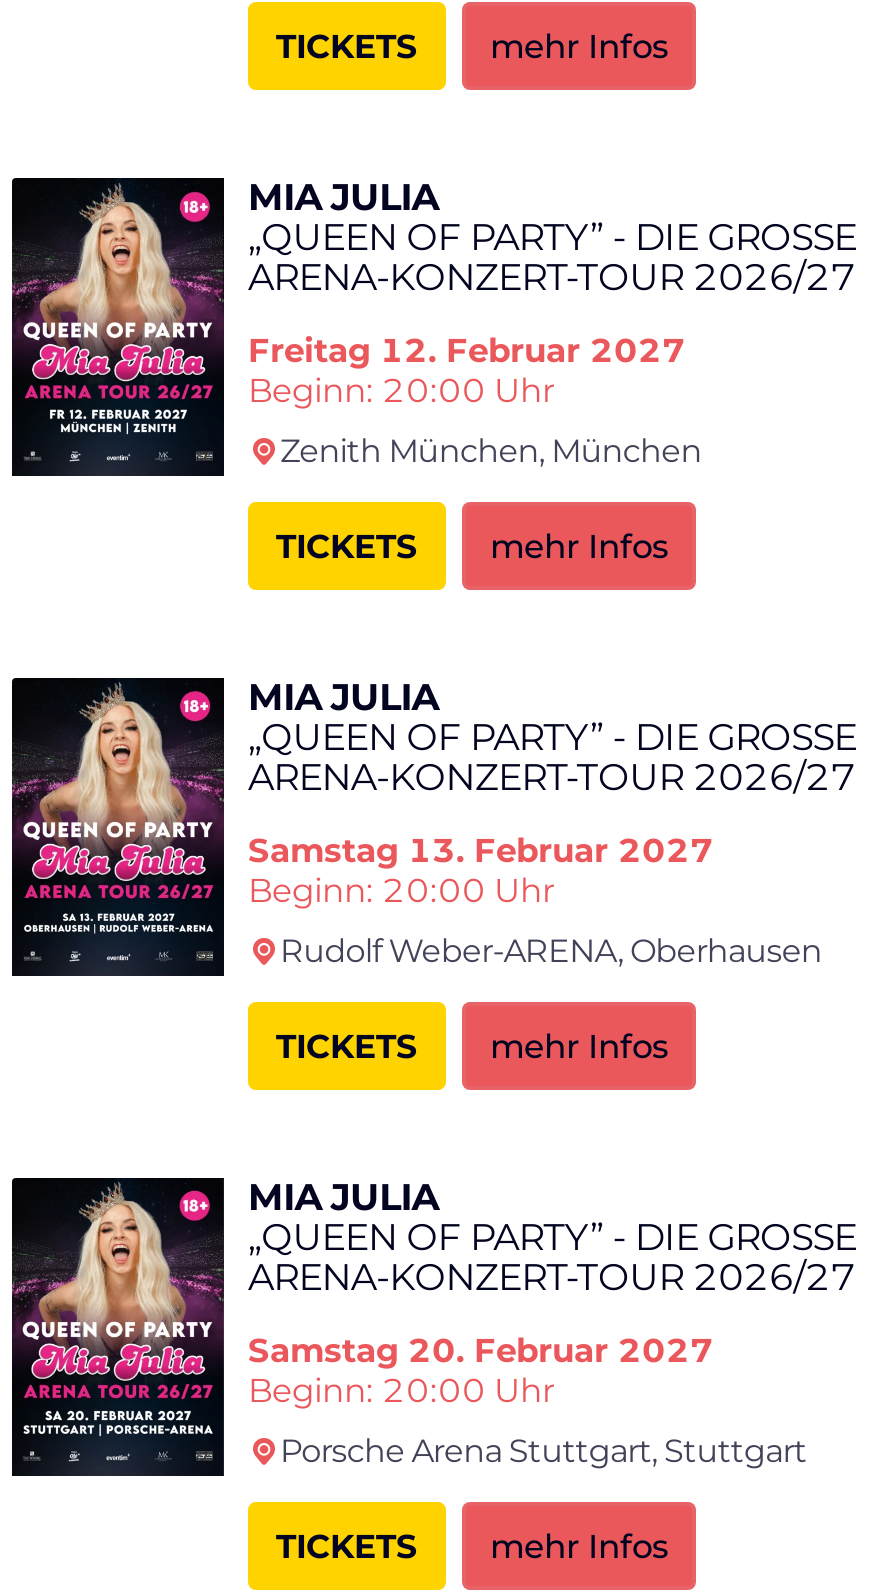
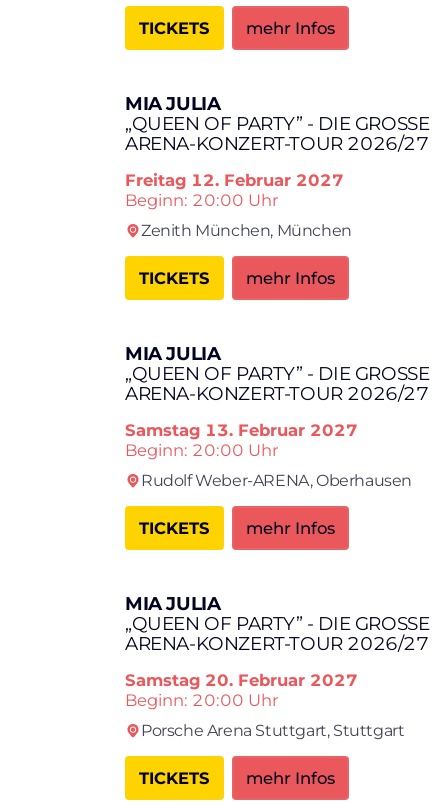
[10,176,226,478] [image] -> none
[10,676,226,978] [image] -> none
[10,1176,226,1478] [image] -> none

